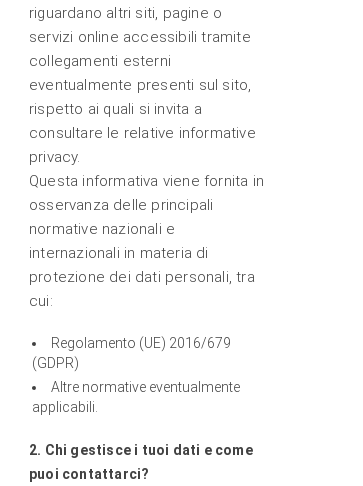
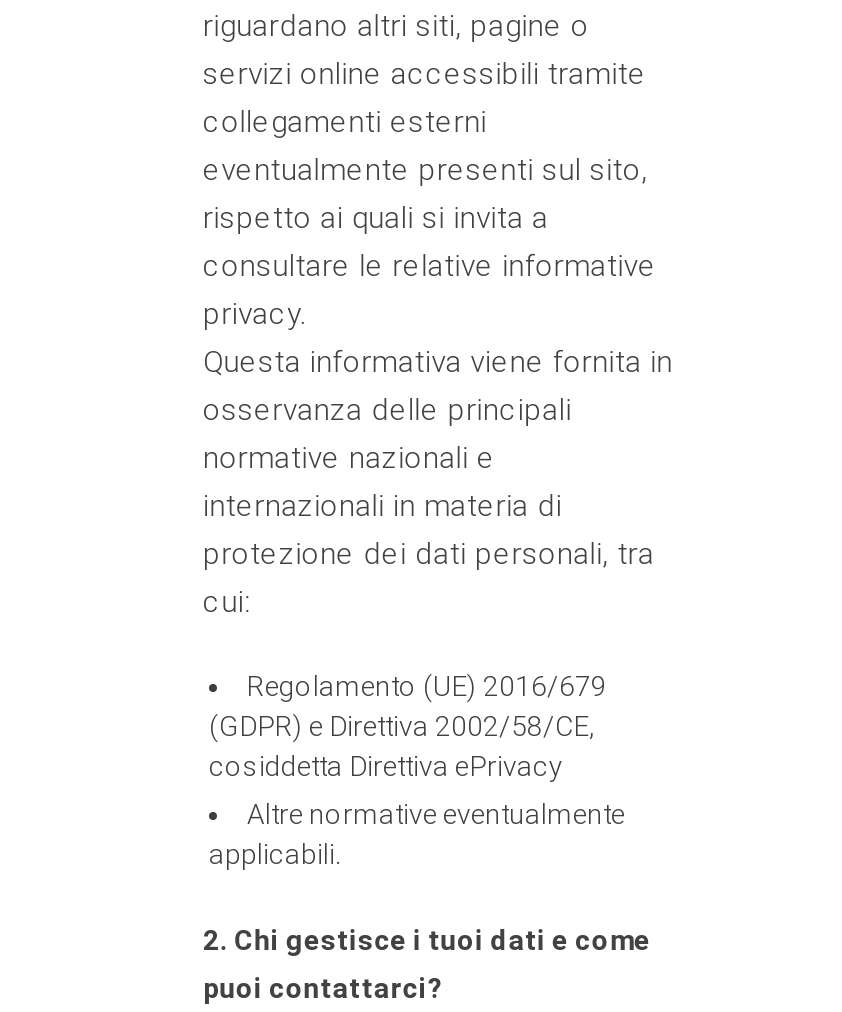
[32,355,79,371] (GDPR) -> [209,710,595,782] (GDPR) e Direttiva 2002/58/CE, | cosiddetta Direttiva ePrivacy

